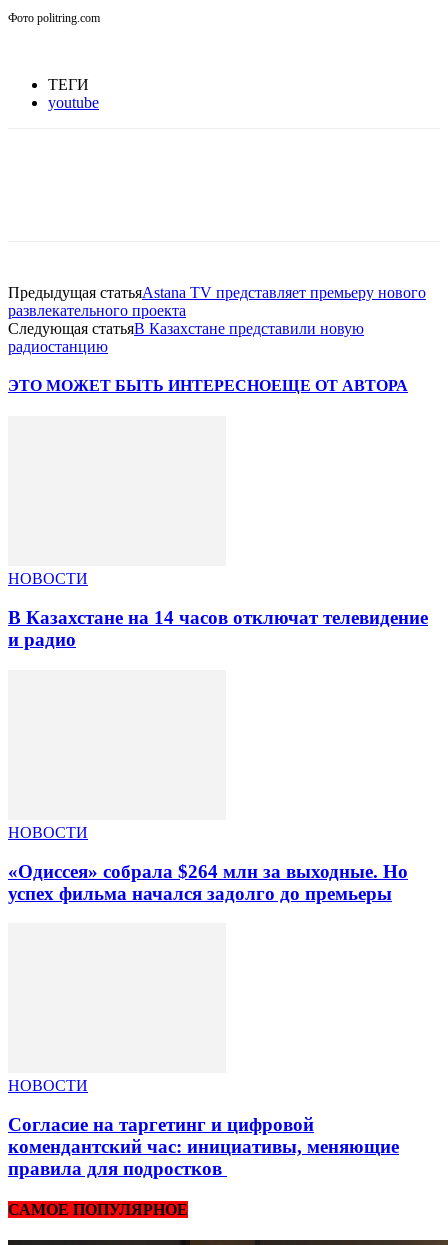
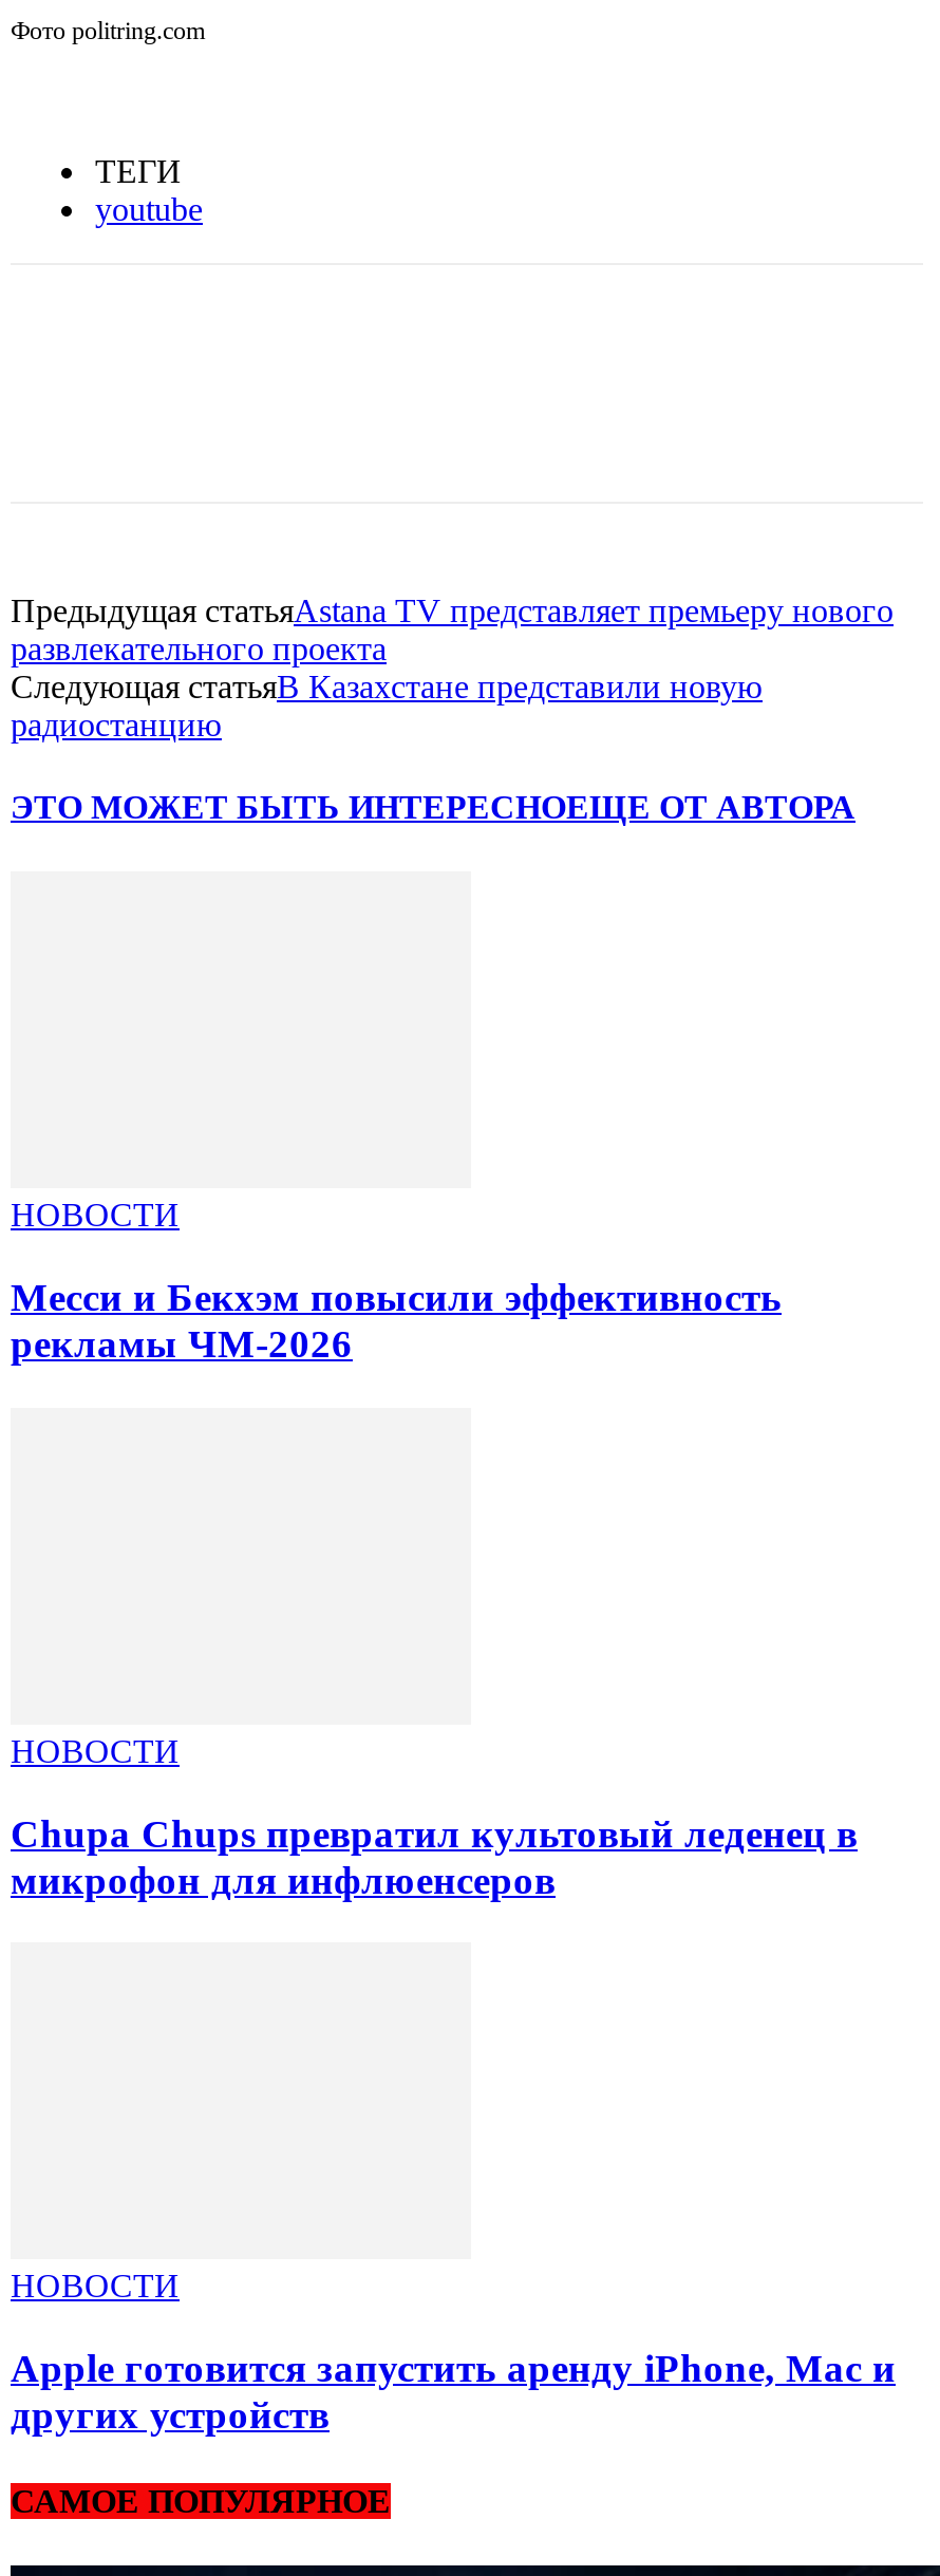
[8,607,428,650] В Казахстане на 14 часов отключат телевидение | и радио -> [11,1275,782,1366] Месси и Бекхэм повысили эффективность | рекламы ЧМ-2026
[8,860,408,903] «Одиссея» собрала $264 млн за выходные. Но | успех фильма начался задолго до премьеры -> [11,1810,858,1901] Chupa Chups превратил культовый леденец в | микрофон для инфлюенсеров
[8,1114,399,1179] Согласие на таргетинг и цифровой | комендантский час: инициативы, меняющие | правила для подростков -> [11,2346,896,2436] Apple готовится запустить аренду iPhone, Mac и | других устройств

